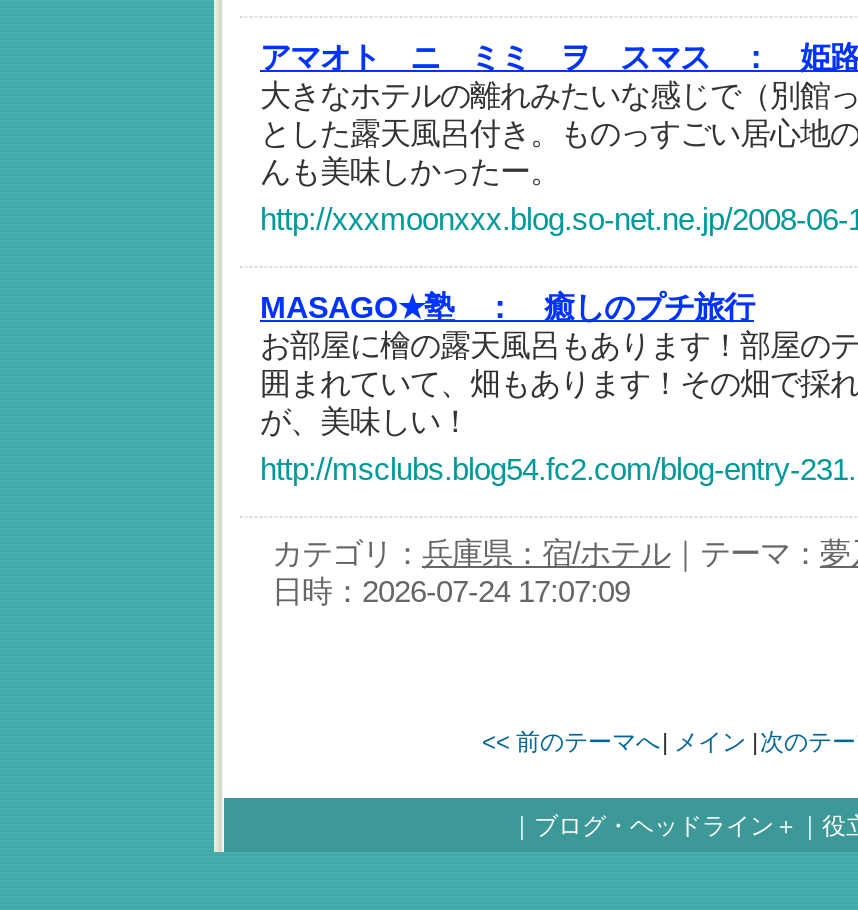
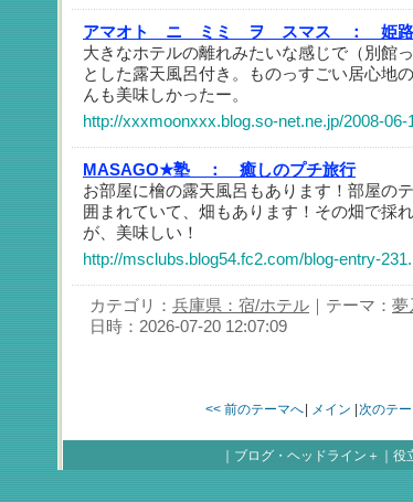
[272,574,630,608] 日時：2026-07-24 17:07:09 -> [89,317,287,335] 日時：2026-07-20 12:07:09

